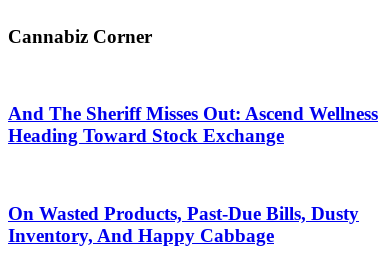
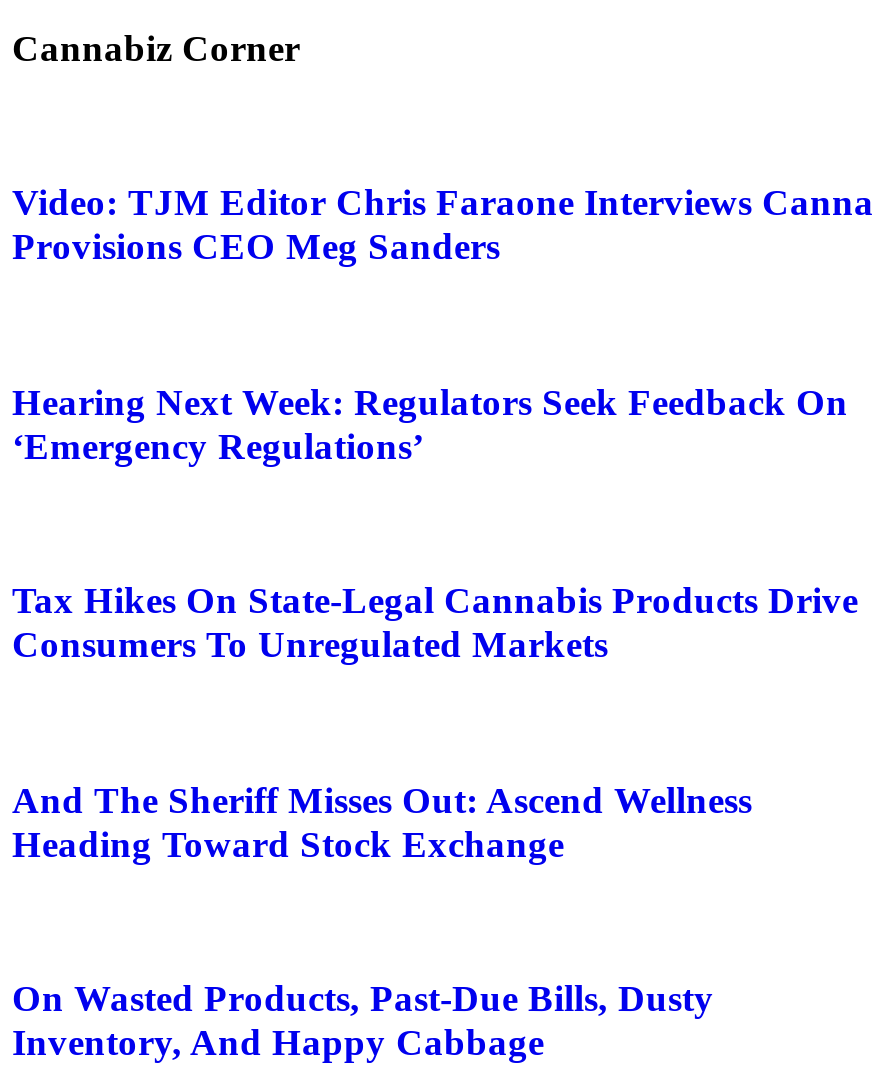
none -> [12,181,874,267] Video: TJM Editor Chris Faraone Interviews Canna | Provisions CEO Meg Sanders
none -> [12,380,848,466] Hearing Next Week: Regulators Seek Feedback On | ‘Emergency Regulations’
none -> [12,579,858,665] Tax Hikes On State-Legal Cannabis Products Drive | Consumers To Unregulated Markets

